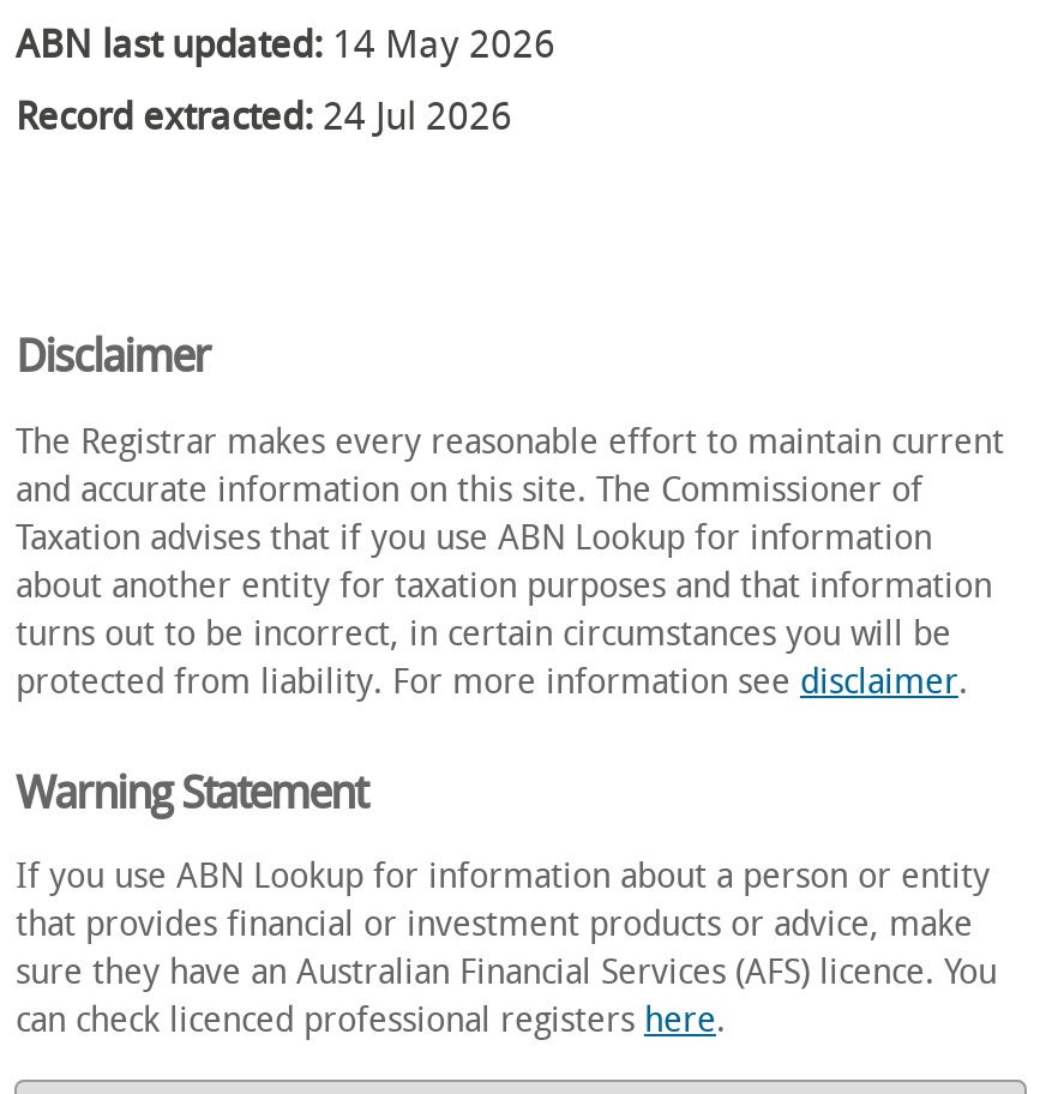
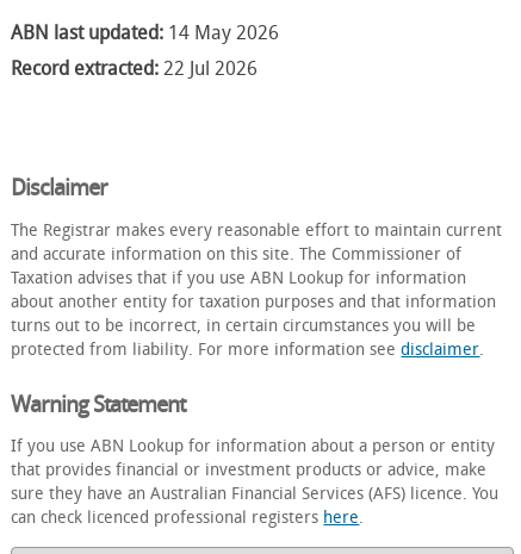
[15,93,512,138] Record extracted: 24 Jul 2026 -> [11,57,258,79] Record extracted: 22 Jul 2026

